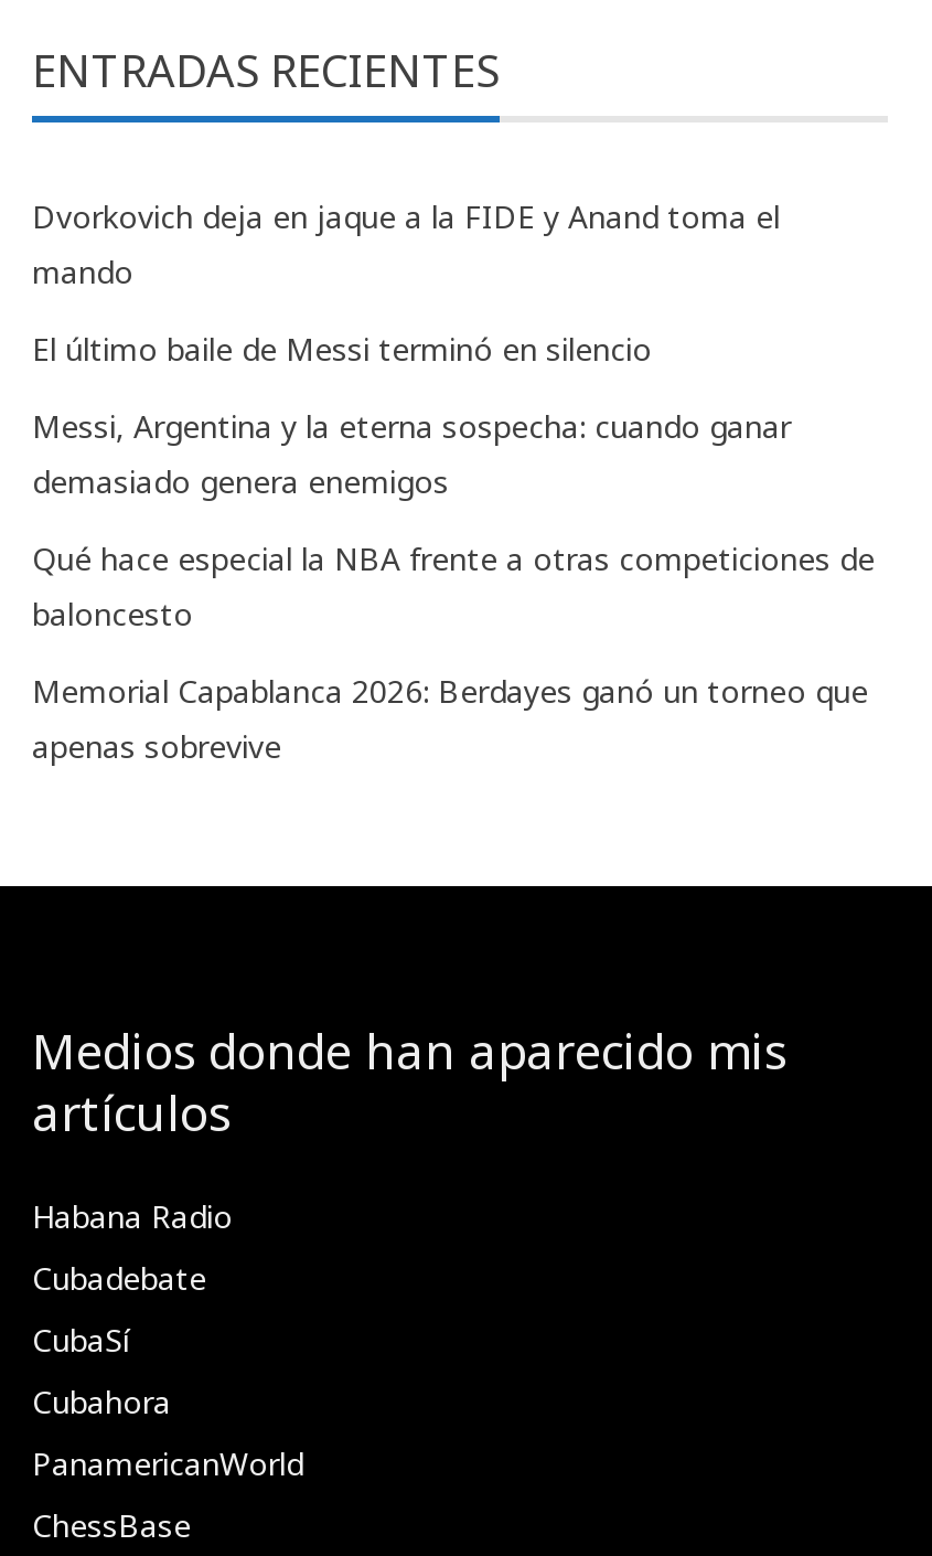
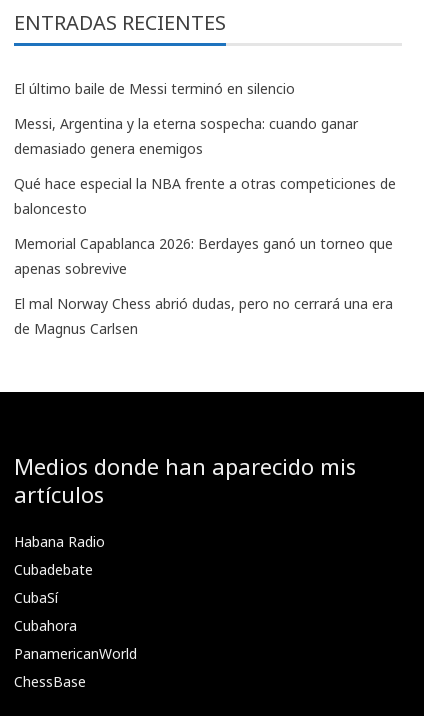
[32,194,780,291] Dvorkovich deja en jaque a la FIDE y Anand toma el | mando -> none
moved [32,326,875,766] -> [14,79,396,278]: El último baile de Messi terminó en silencio | Messi, Argentina y la eterna sospecha: cuando ganar | demasiado genera enemigos | Qué hace especial la NBA frente a otras competiciones de | baloncesto | Memorial Capablanca 2026: Berdayes ganó un torneo que | apenas sobrevive
none -> [14,294,393,338] El mal Norway Chess abrió dudas, pero no cerrará una era | de Magnus Carlsen

